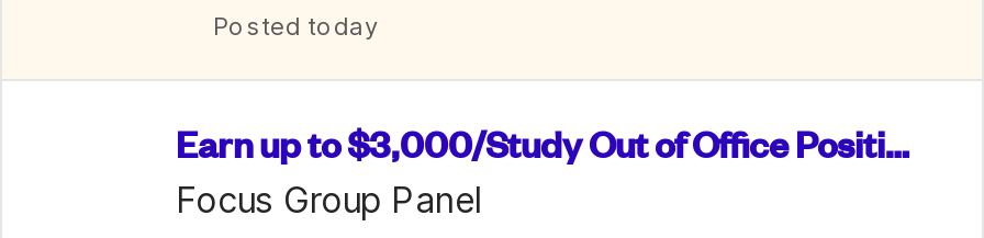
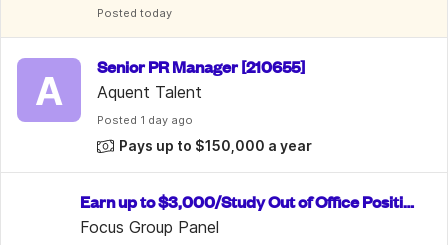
none -> [35,68,63,114] A
none -> [97,55,312,154] Senior PR Manager [210655] | Aquent Talent | Posted 1 day ago | Pays up to $150,000 a year

